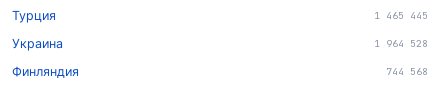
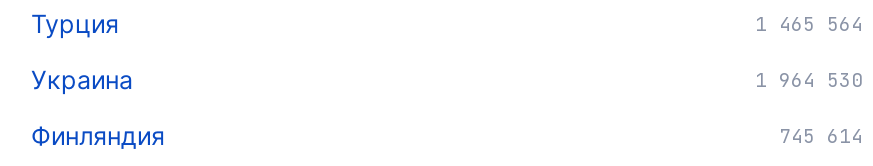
[374,9,428,22] 1 465 445 -> [755,11,863,37] 1 465 564
[374,37,428,50] 1 964 528 -> [755,67,863,93] 1 964 530
[386,65,428,78] 744 568 -> [779,123,863,149] 745 614

